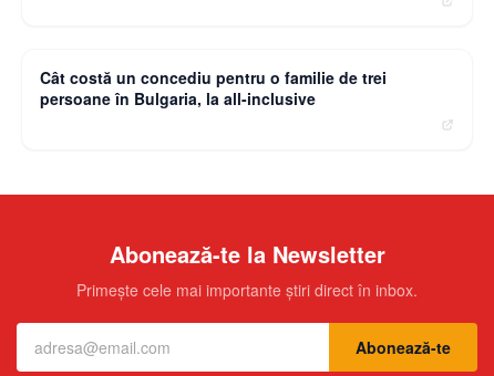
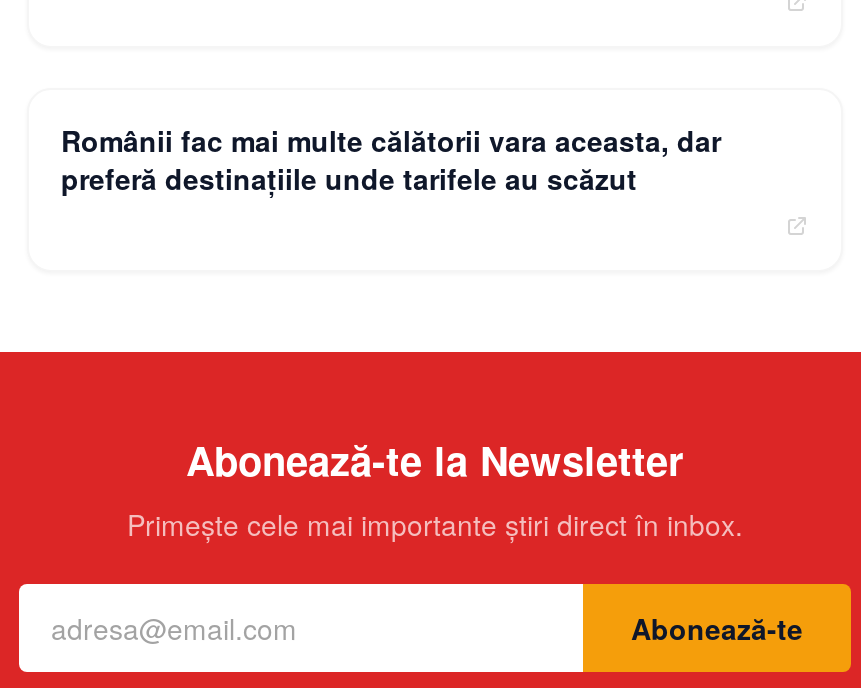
[40,66,387,110] Cât costă un concediu pentru o familie de trei | persoane în Bulgaria, la all-inclusive -> [61,120,721,198] Românii fac mai multe călătorii vara aceasta, dar | preferă destinațiile unde tarifele au scăzut

